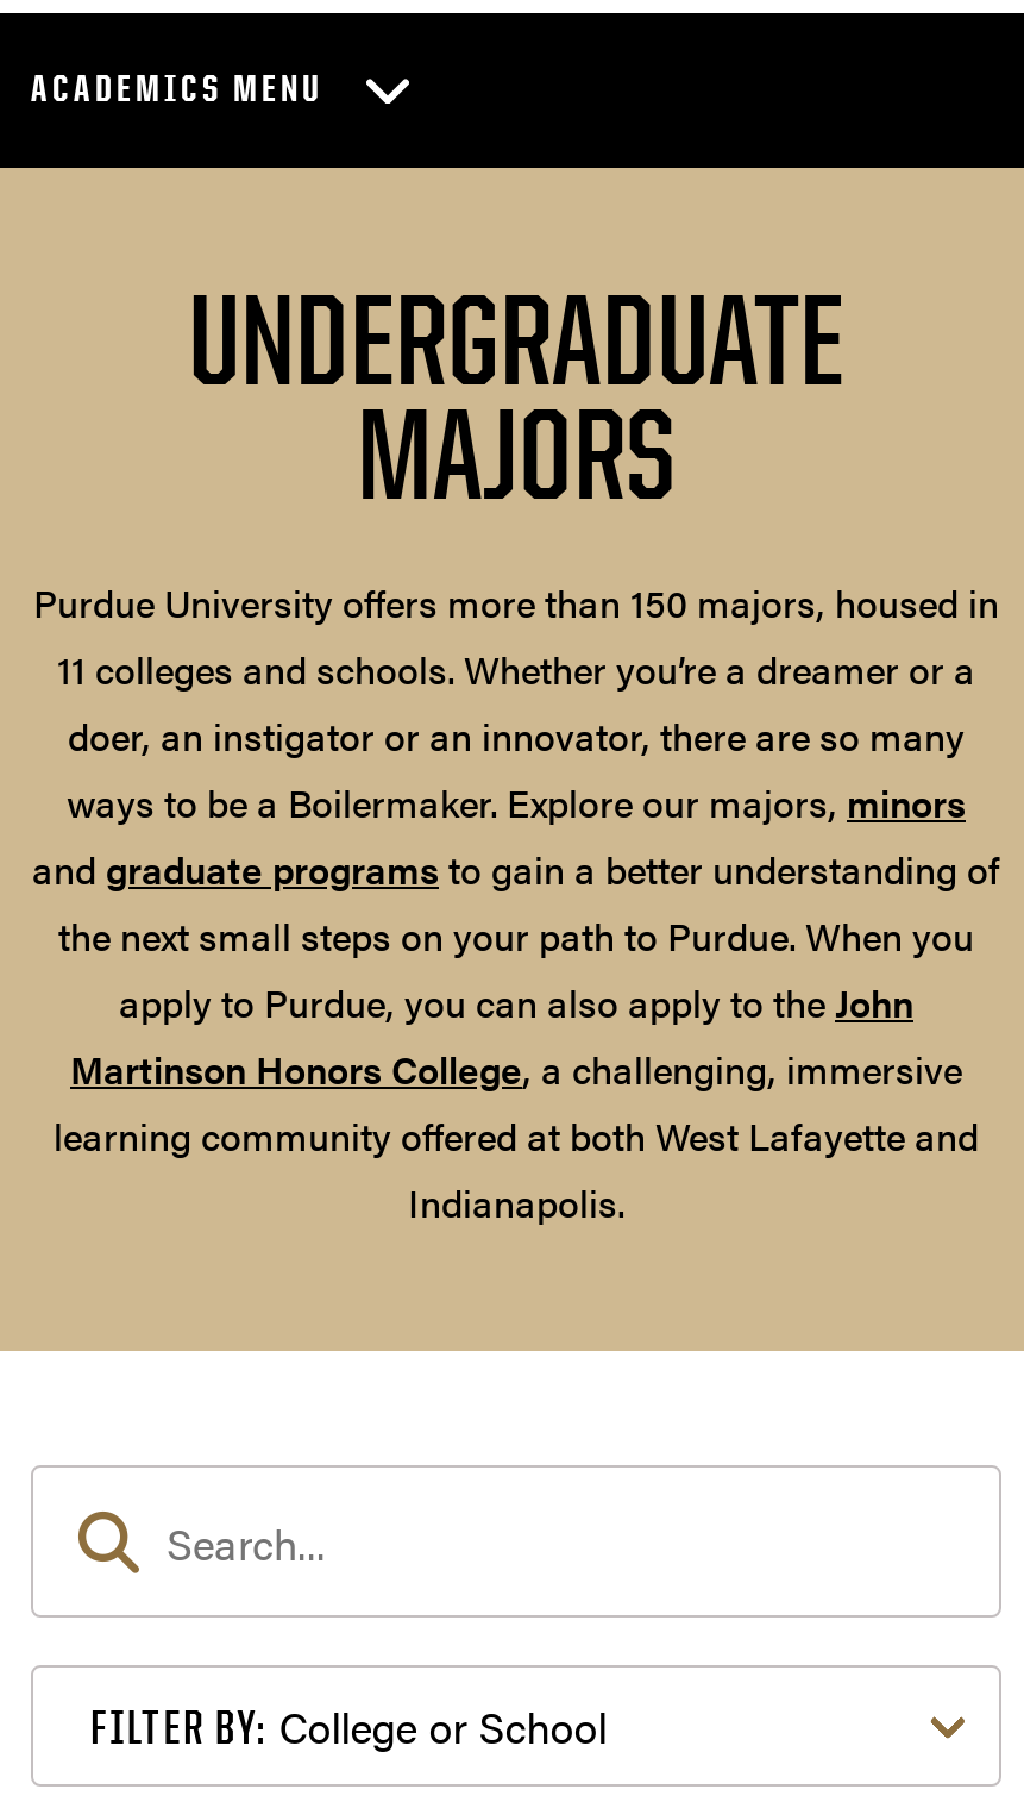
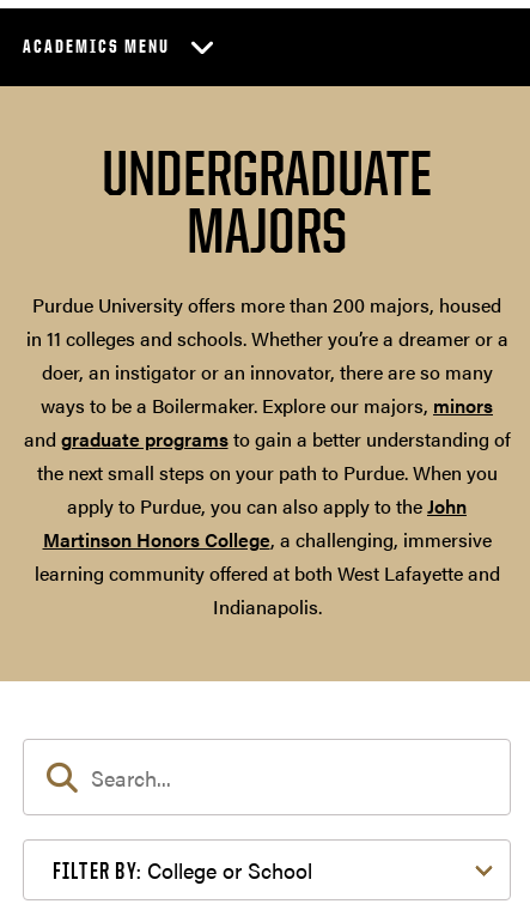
[33,575,999,697] Purdue University offers more than 150 majors, housed in | 11 colleges and schools. Whether you’re a dreamer or a -> [26,291,508,352] Purdue University offers more than 200 majors, housed | in 11 colleges and schools. Whether you’re a dreamer or a

